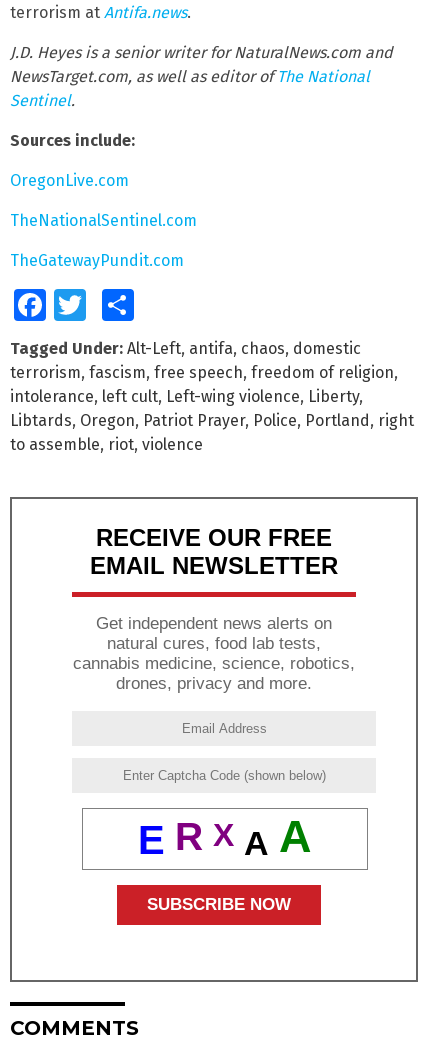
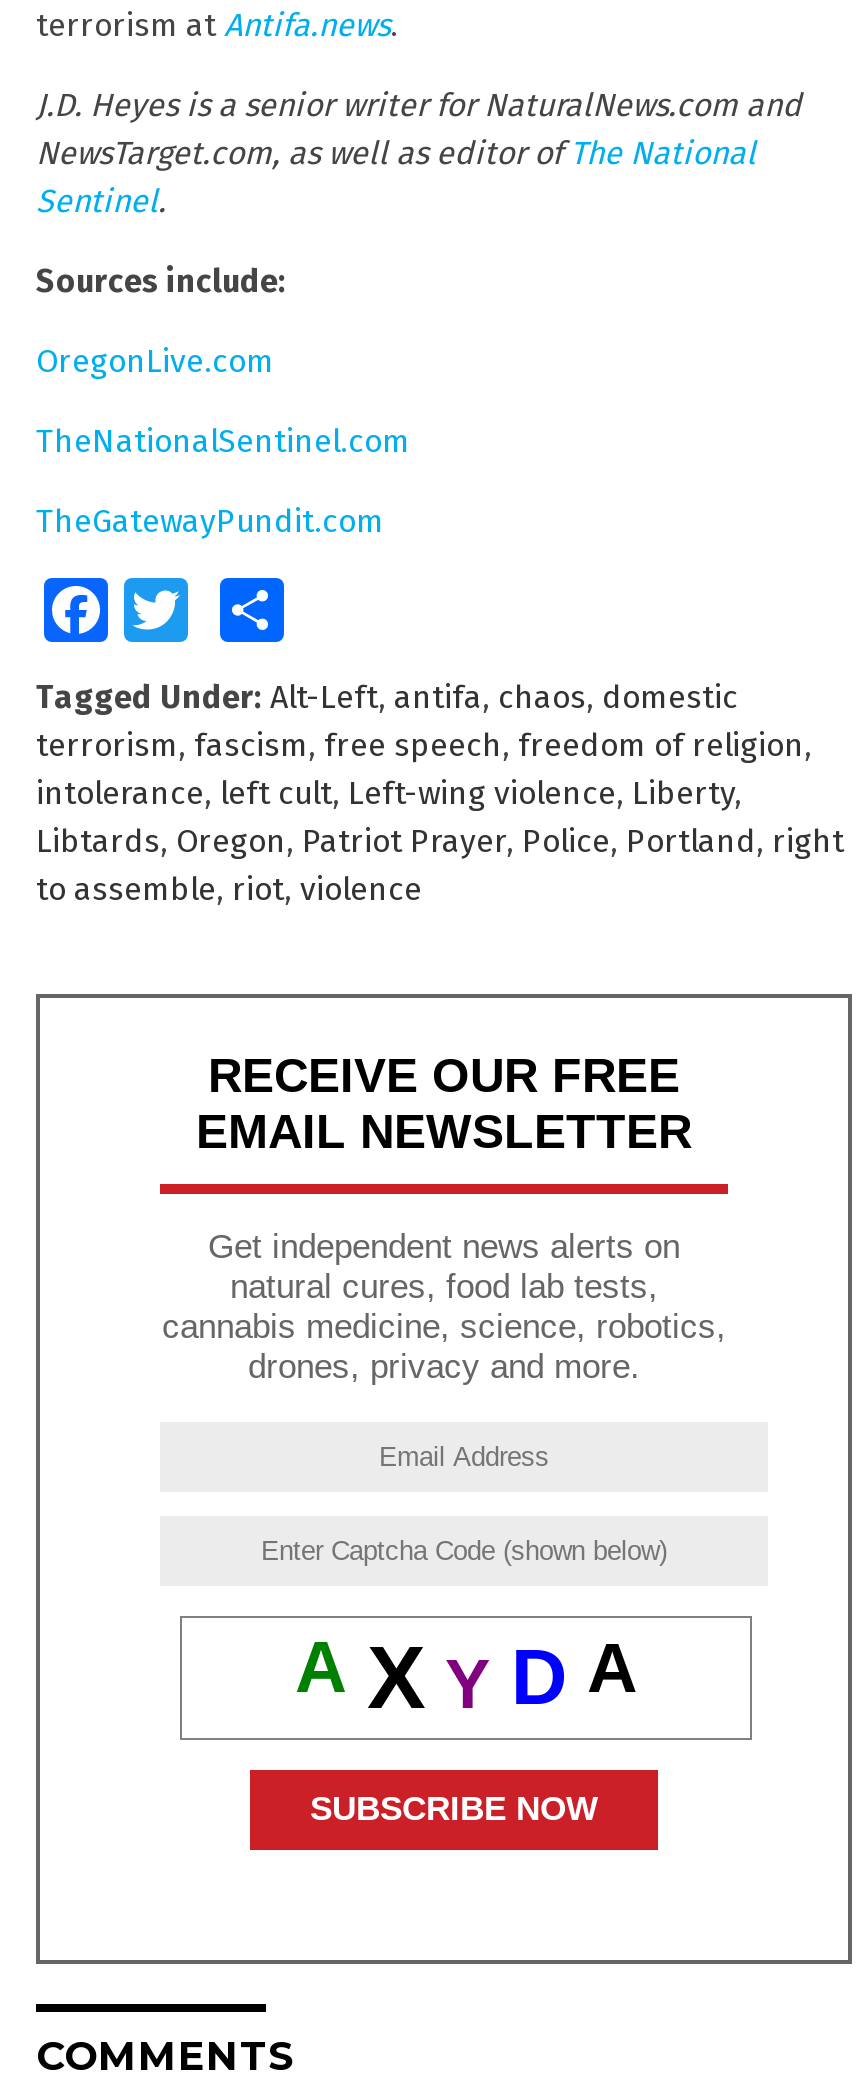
[138,811,312,862] E R X A A -> [295,1627,637,1727] A X Y D A

